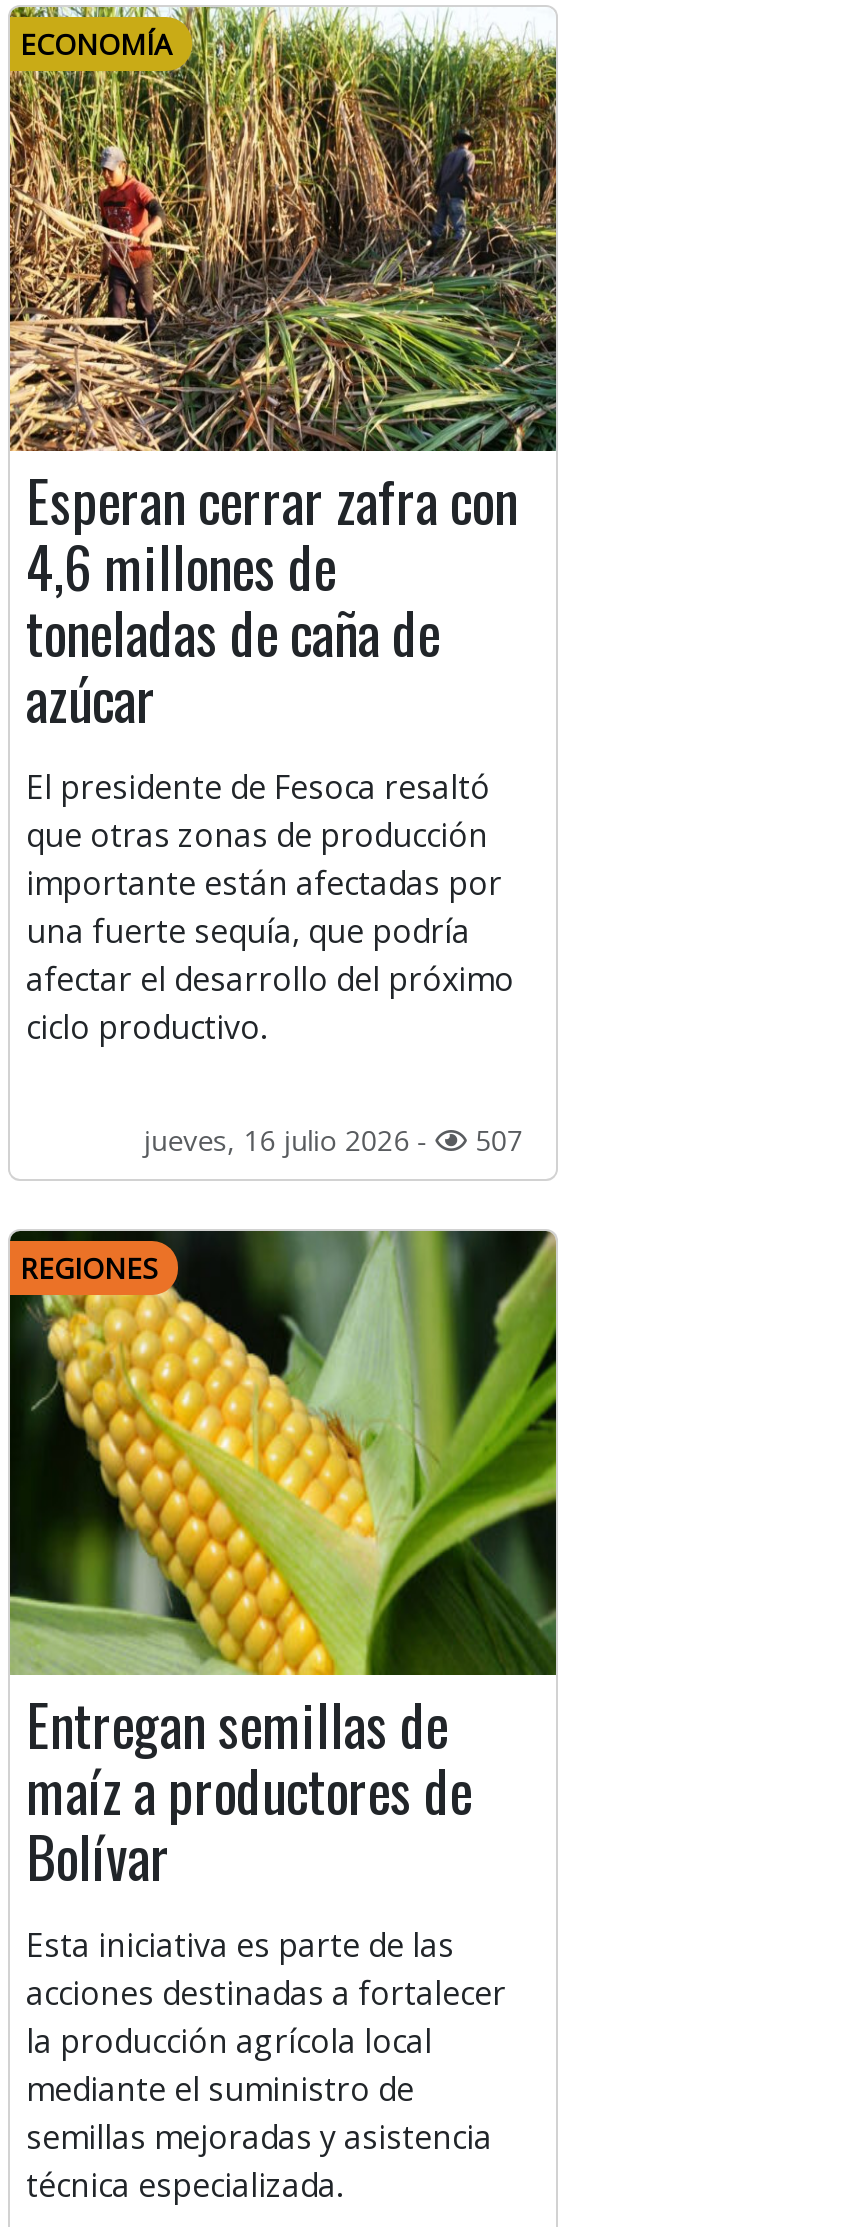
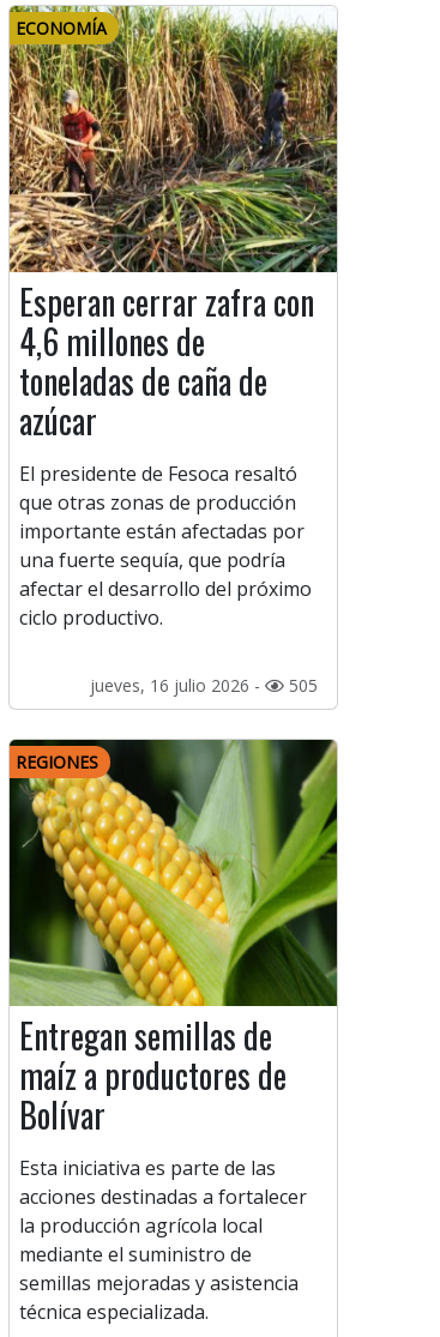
[143,1121,523,1159] jueves, 16 julio 2026 - 507 -> [90,674,317,697] jueves, 16 julio 2026 - 505

